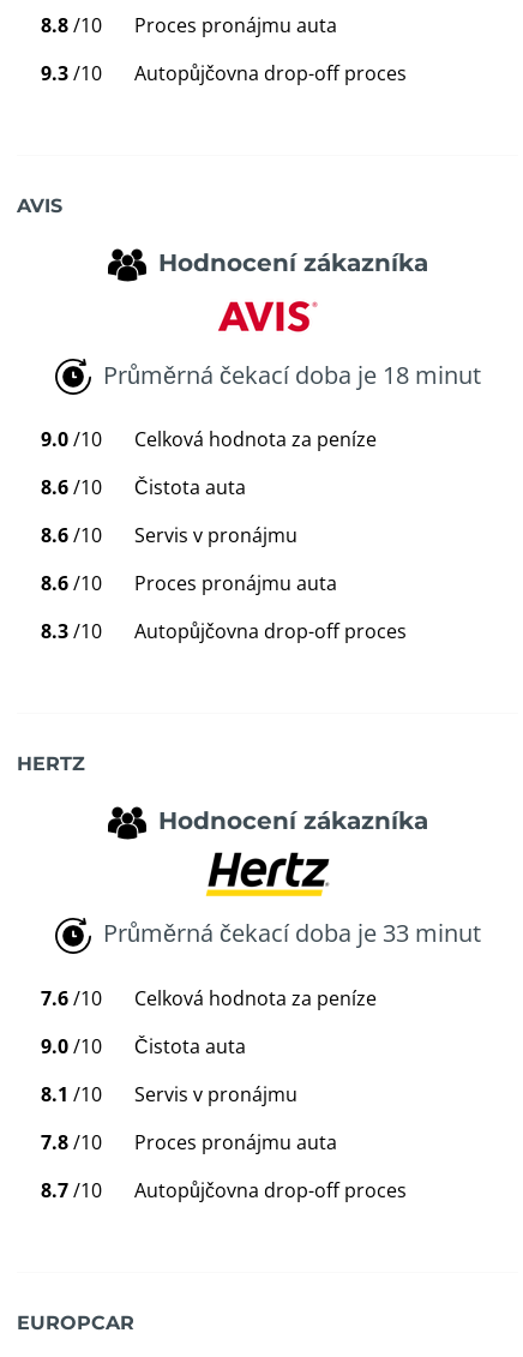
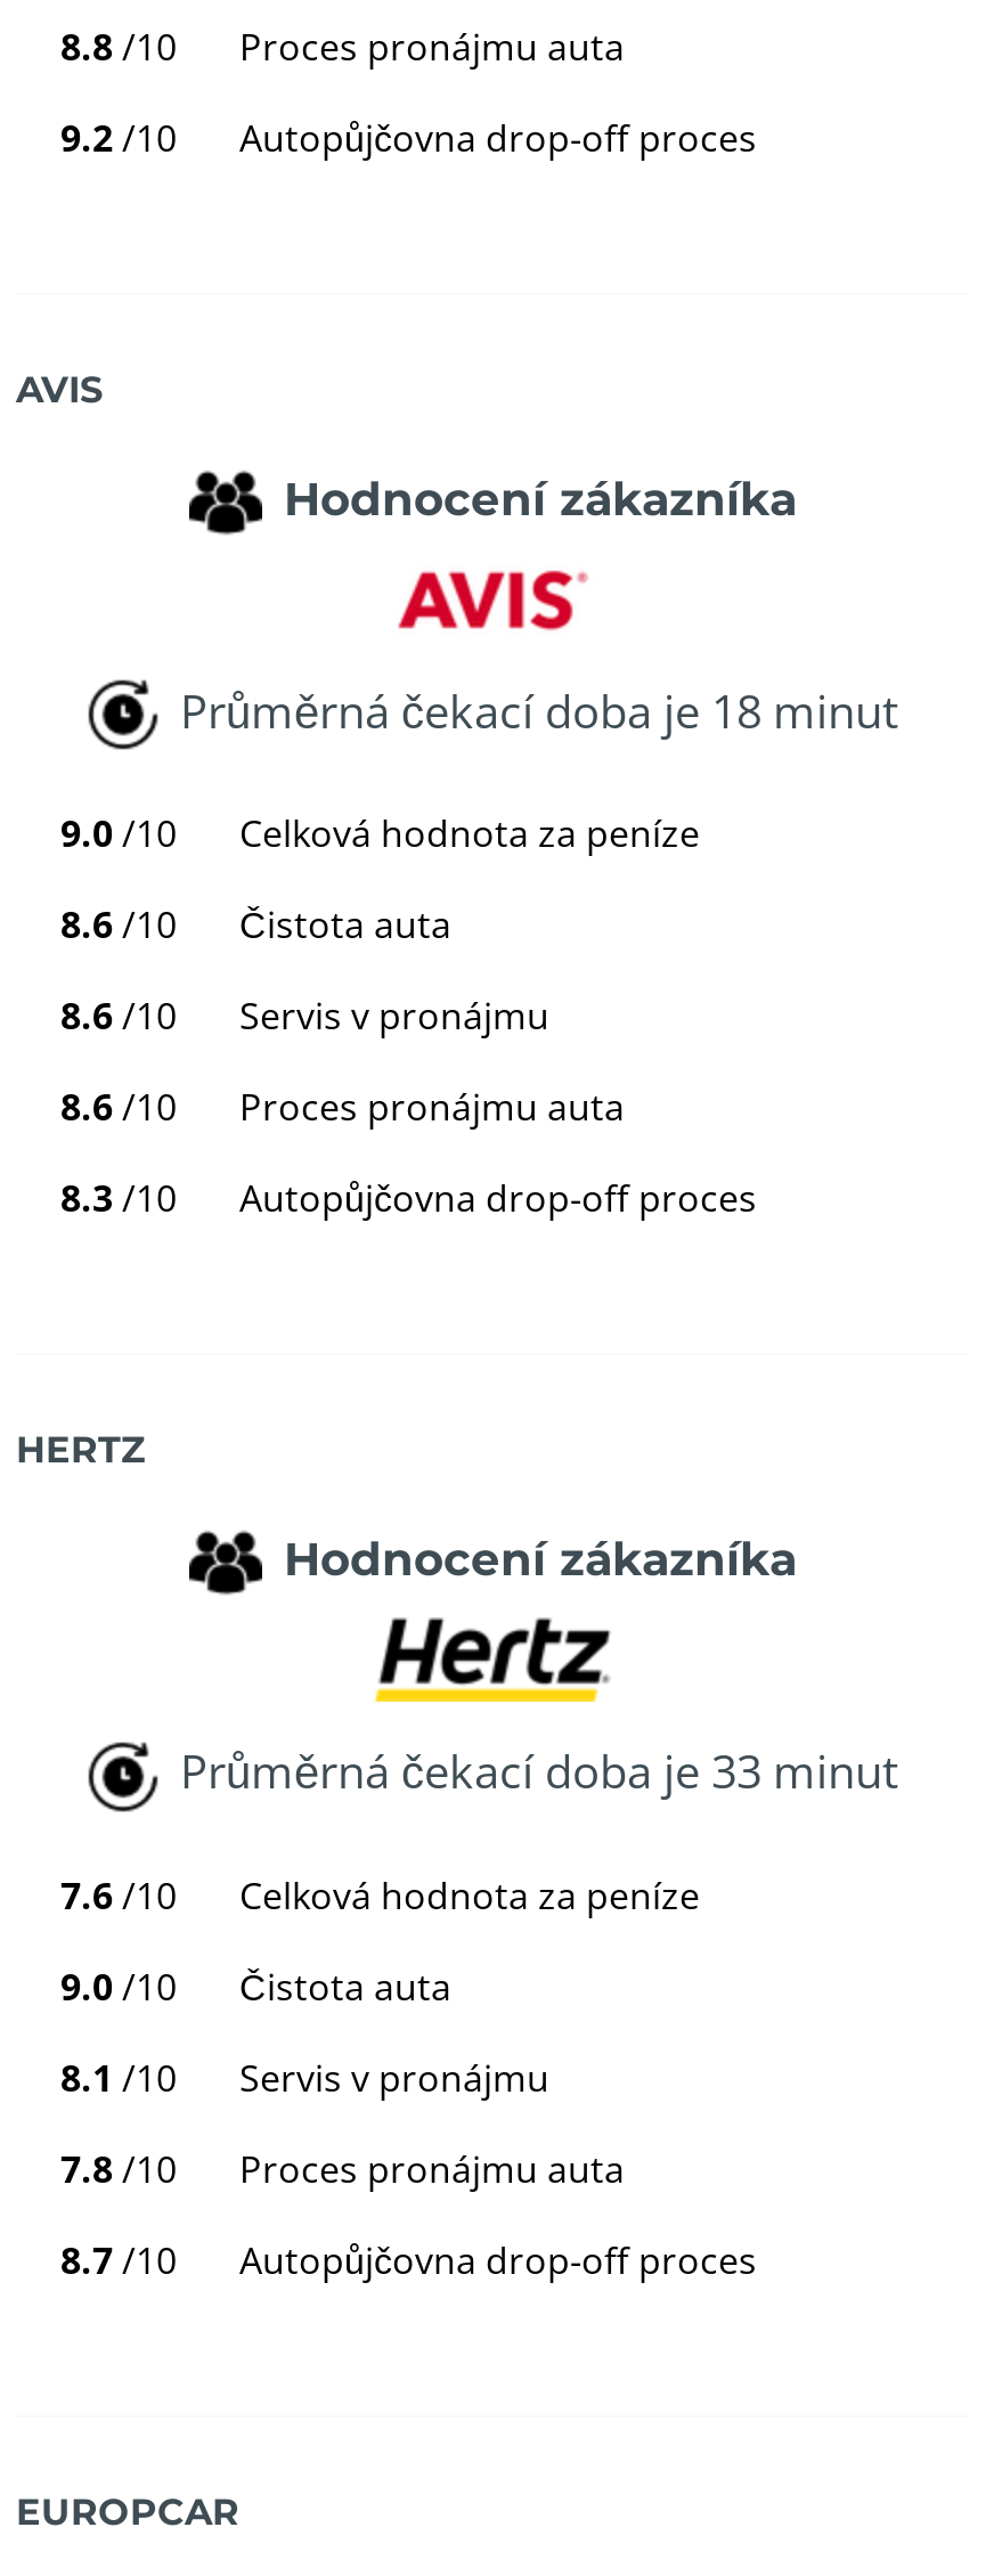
[40,60,407,86] 9.3 /10 Autopůjčovna drop-off proces -> [60,112,757,162] 9.2 /10 Autopůjčovna drop-off proces

